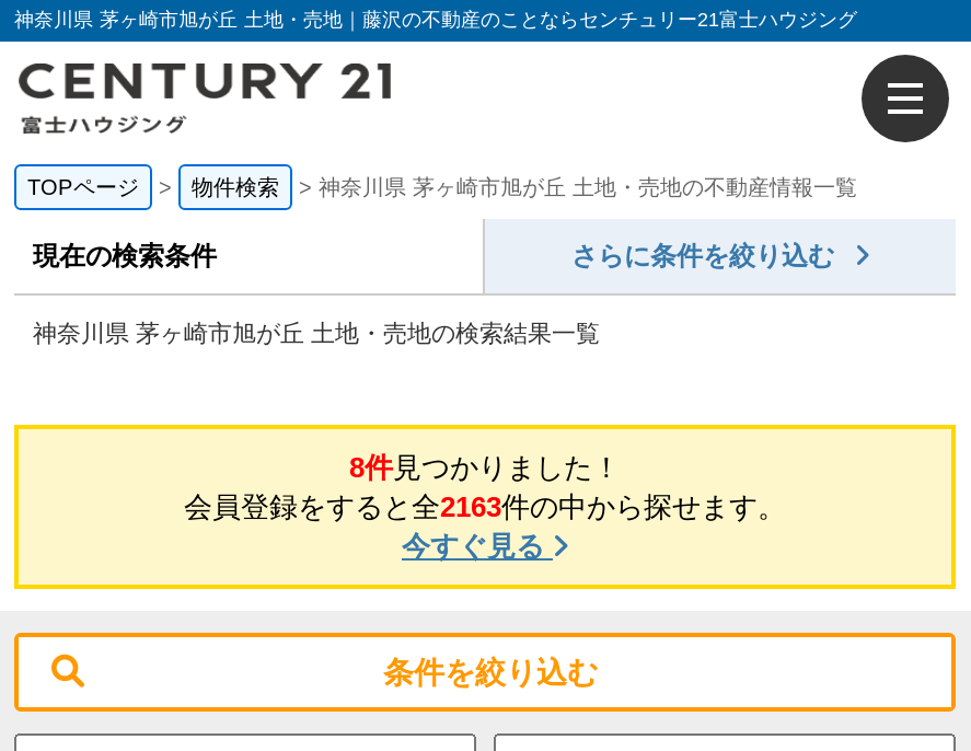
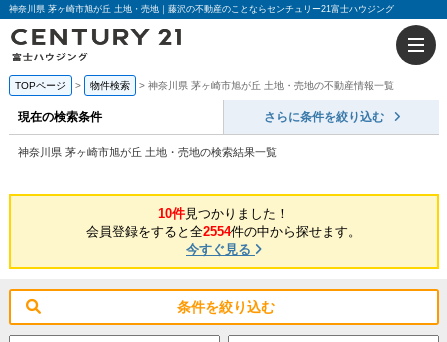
[349,451,621,484] 8件見つかりました！ -> [158,206,289,221] 10件見つかりました！
[184,490,786,523] 会員登録をすると全2163件の中から探せます。 -> [86,224,361,239] 会員登録をすると全2554件の中から探せます。

